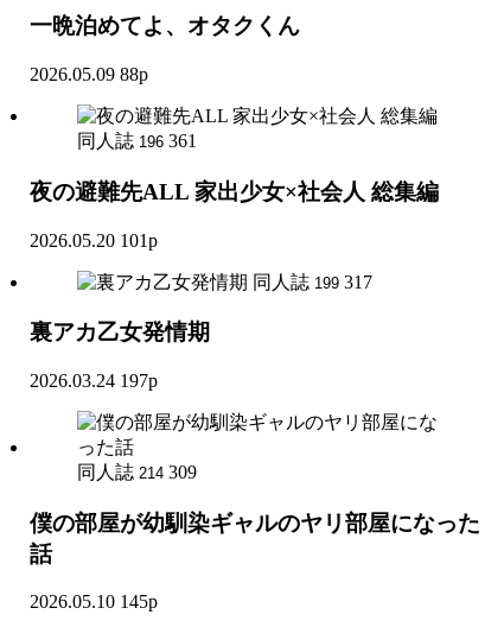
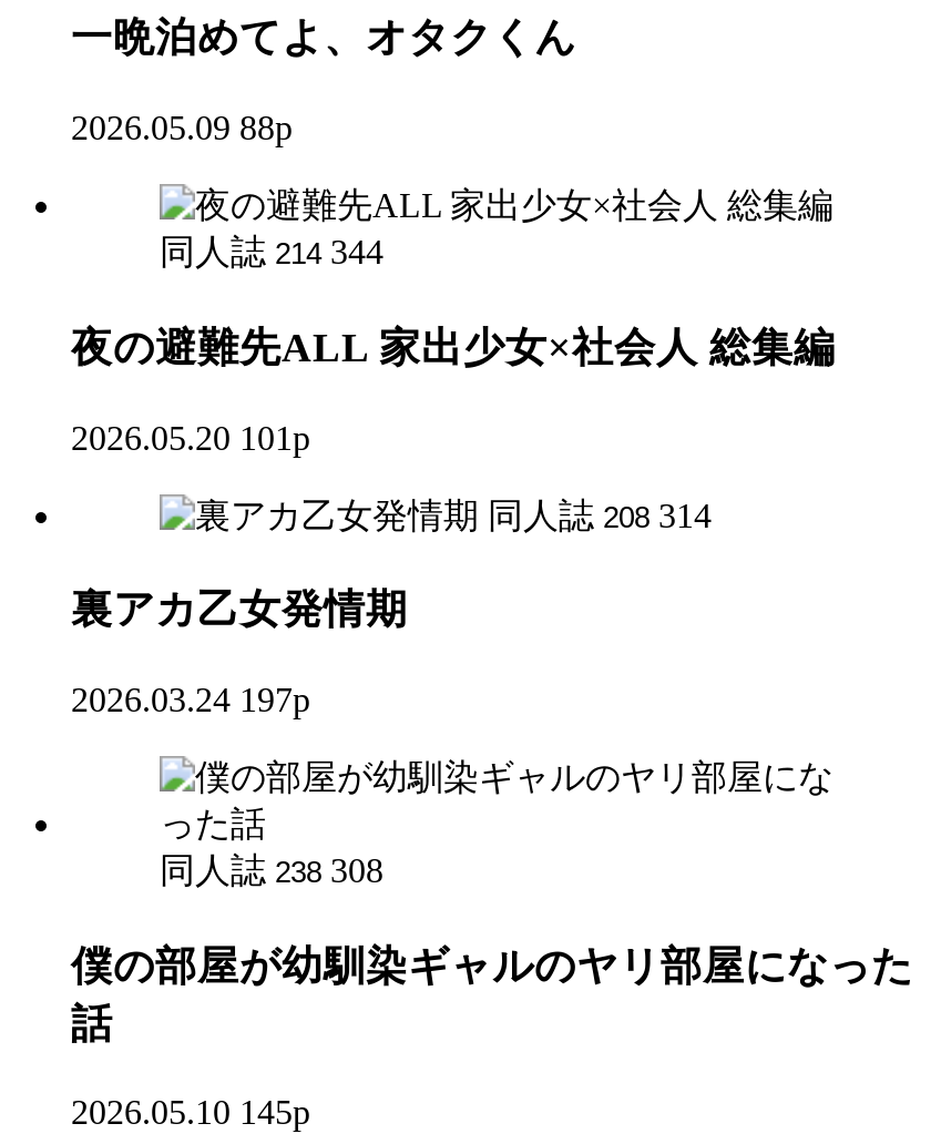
[77,131,197,151] 同人誌 196 361 -> [160,233,383,271] 同人誌 214 344
[253,271,372,292] 同人誌 199 317 -> [488,496,712,533] 同人誌 208 314
[77,462,197,482] 同人誌 214 309 -> [160,851,383,889] 同人誌 238 308

